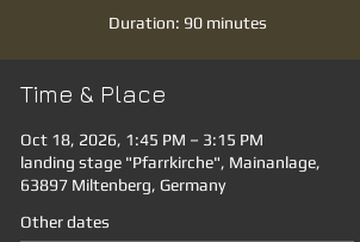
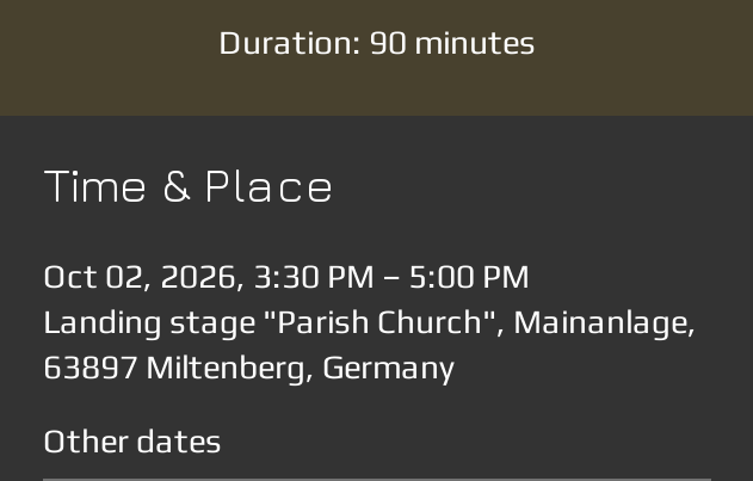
[20,130,321,172] Oct 18, 2026, 1:45 PM – 3:15 PM | landing stage "Pfarrkirche", Mainanlage, -> [43,257,697,340] Oct 02, 2026, 3:30 PM – 5:00 PM | Landing stage "Parish Church", Mainanlage,

